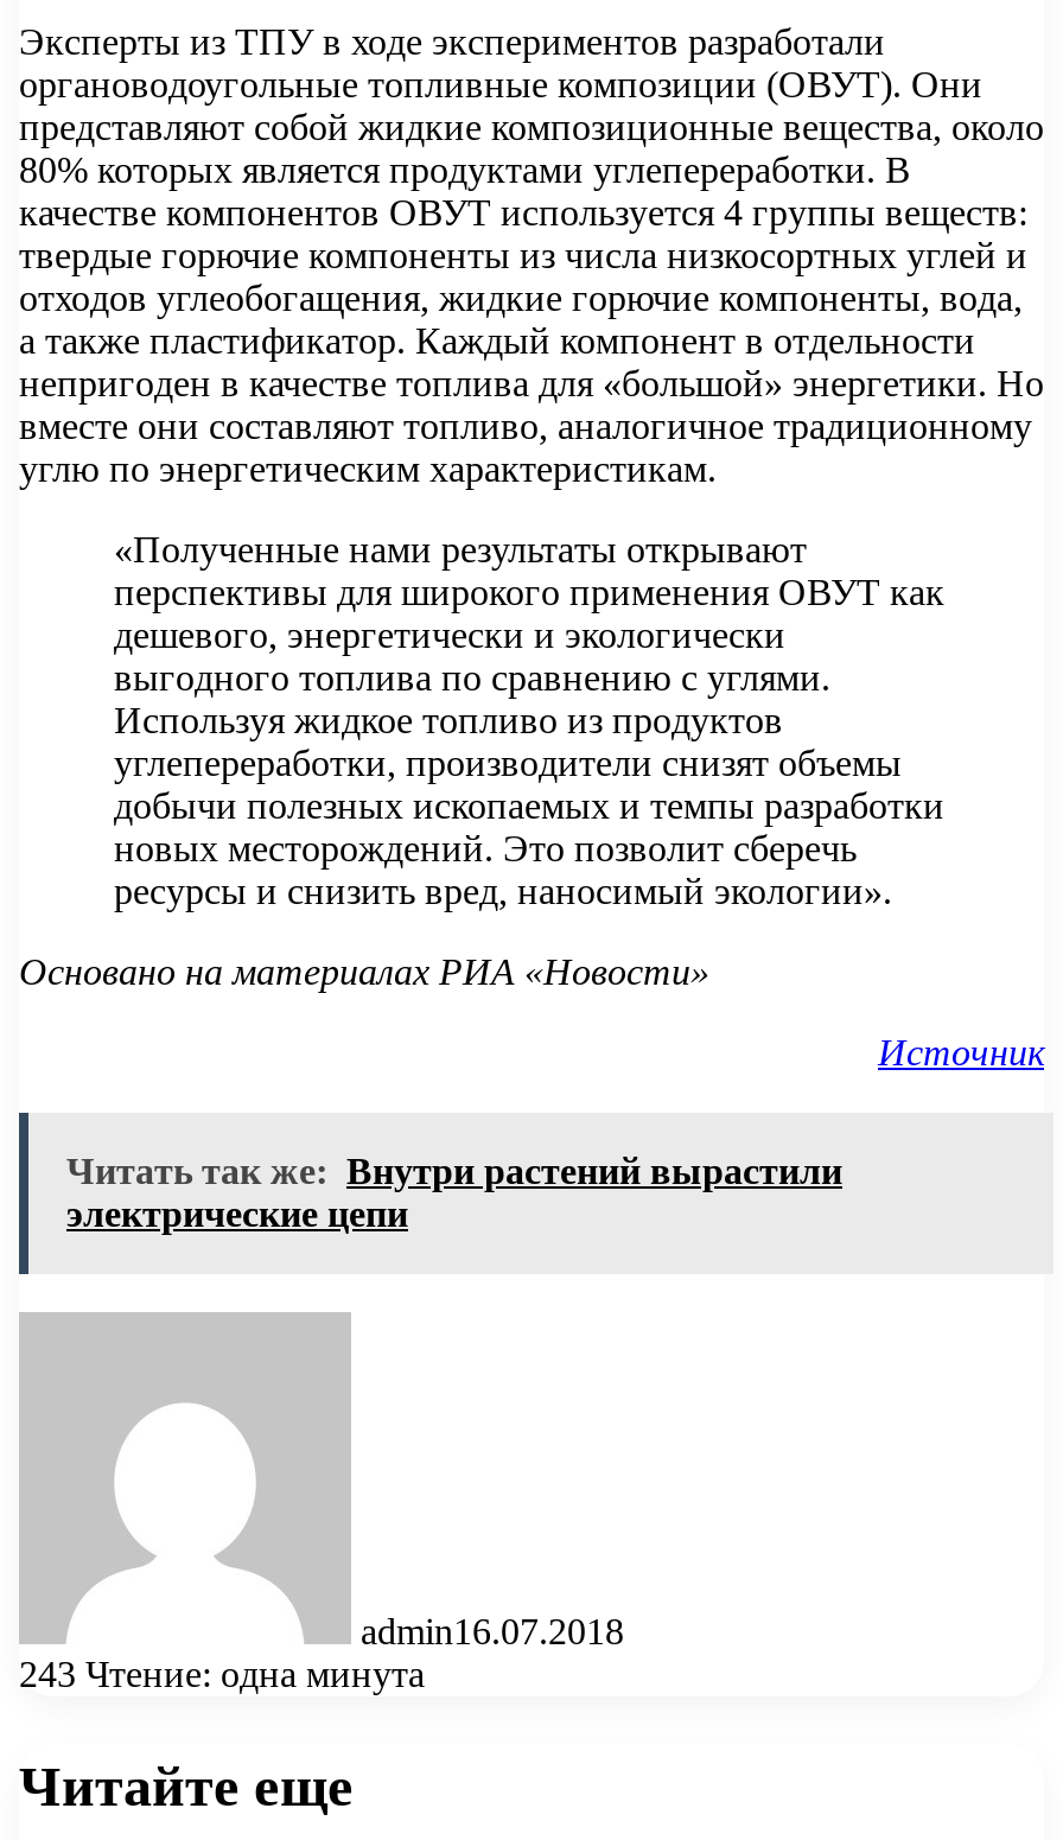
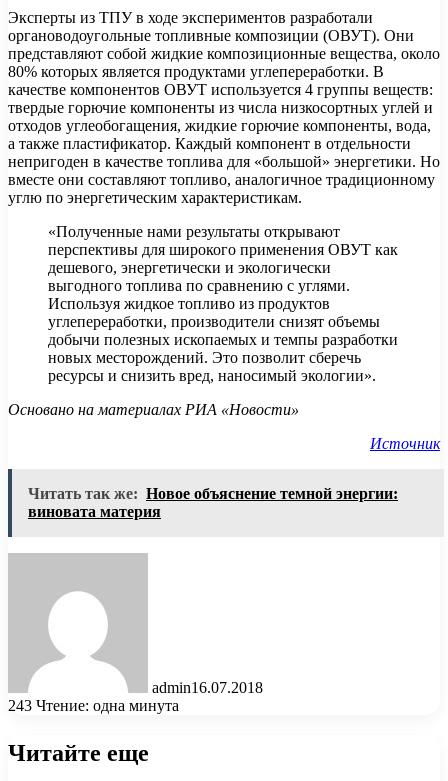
[66,1150,842,1233] Читать так же: Внутри растений вырастили | электрические цепи -> [28,485,398,520] Читать так же: Новое объяснение темной энергии: | виновата материя

